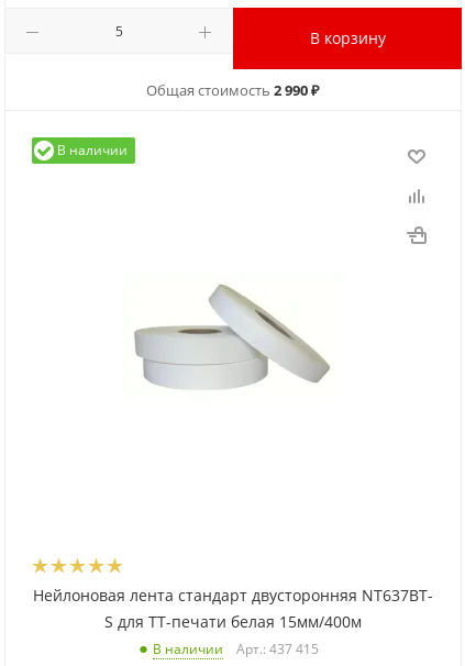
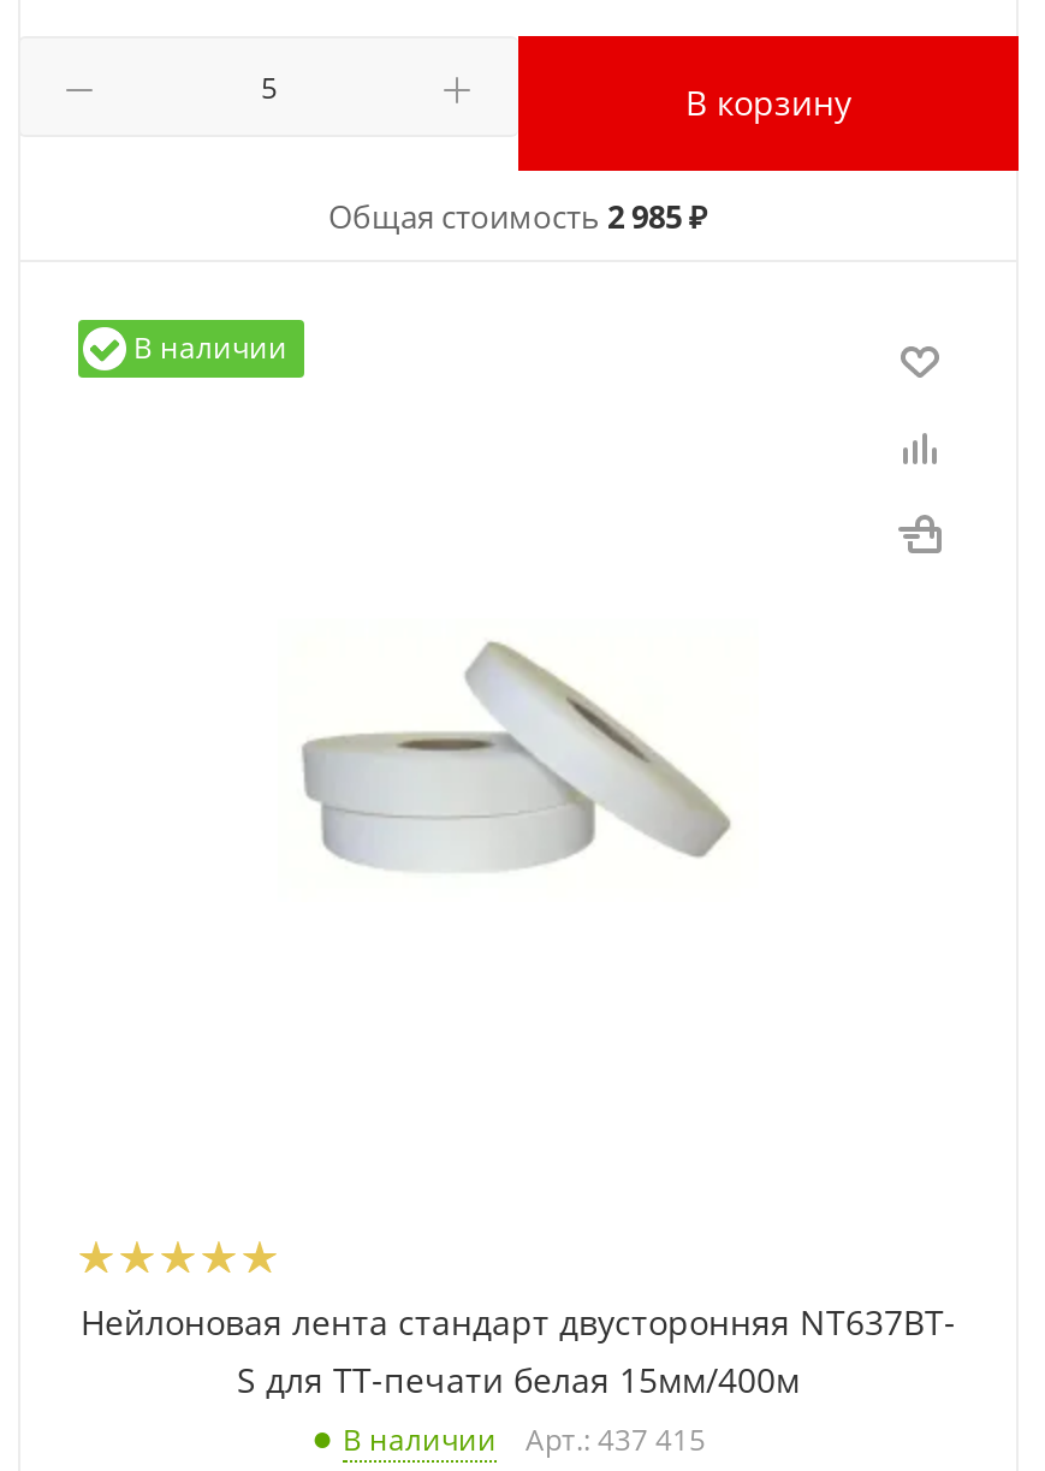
[146,81,320,100] Общая стоимость 2 990 ₽ -> [328,196,708,239] Общая стоимость 2 985 ₽

